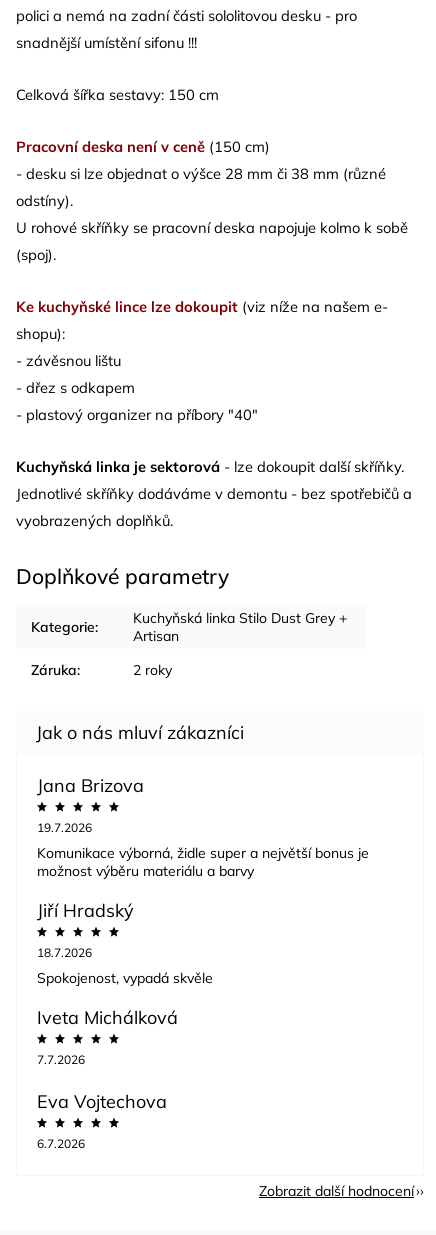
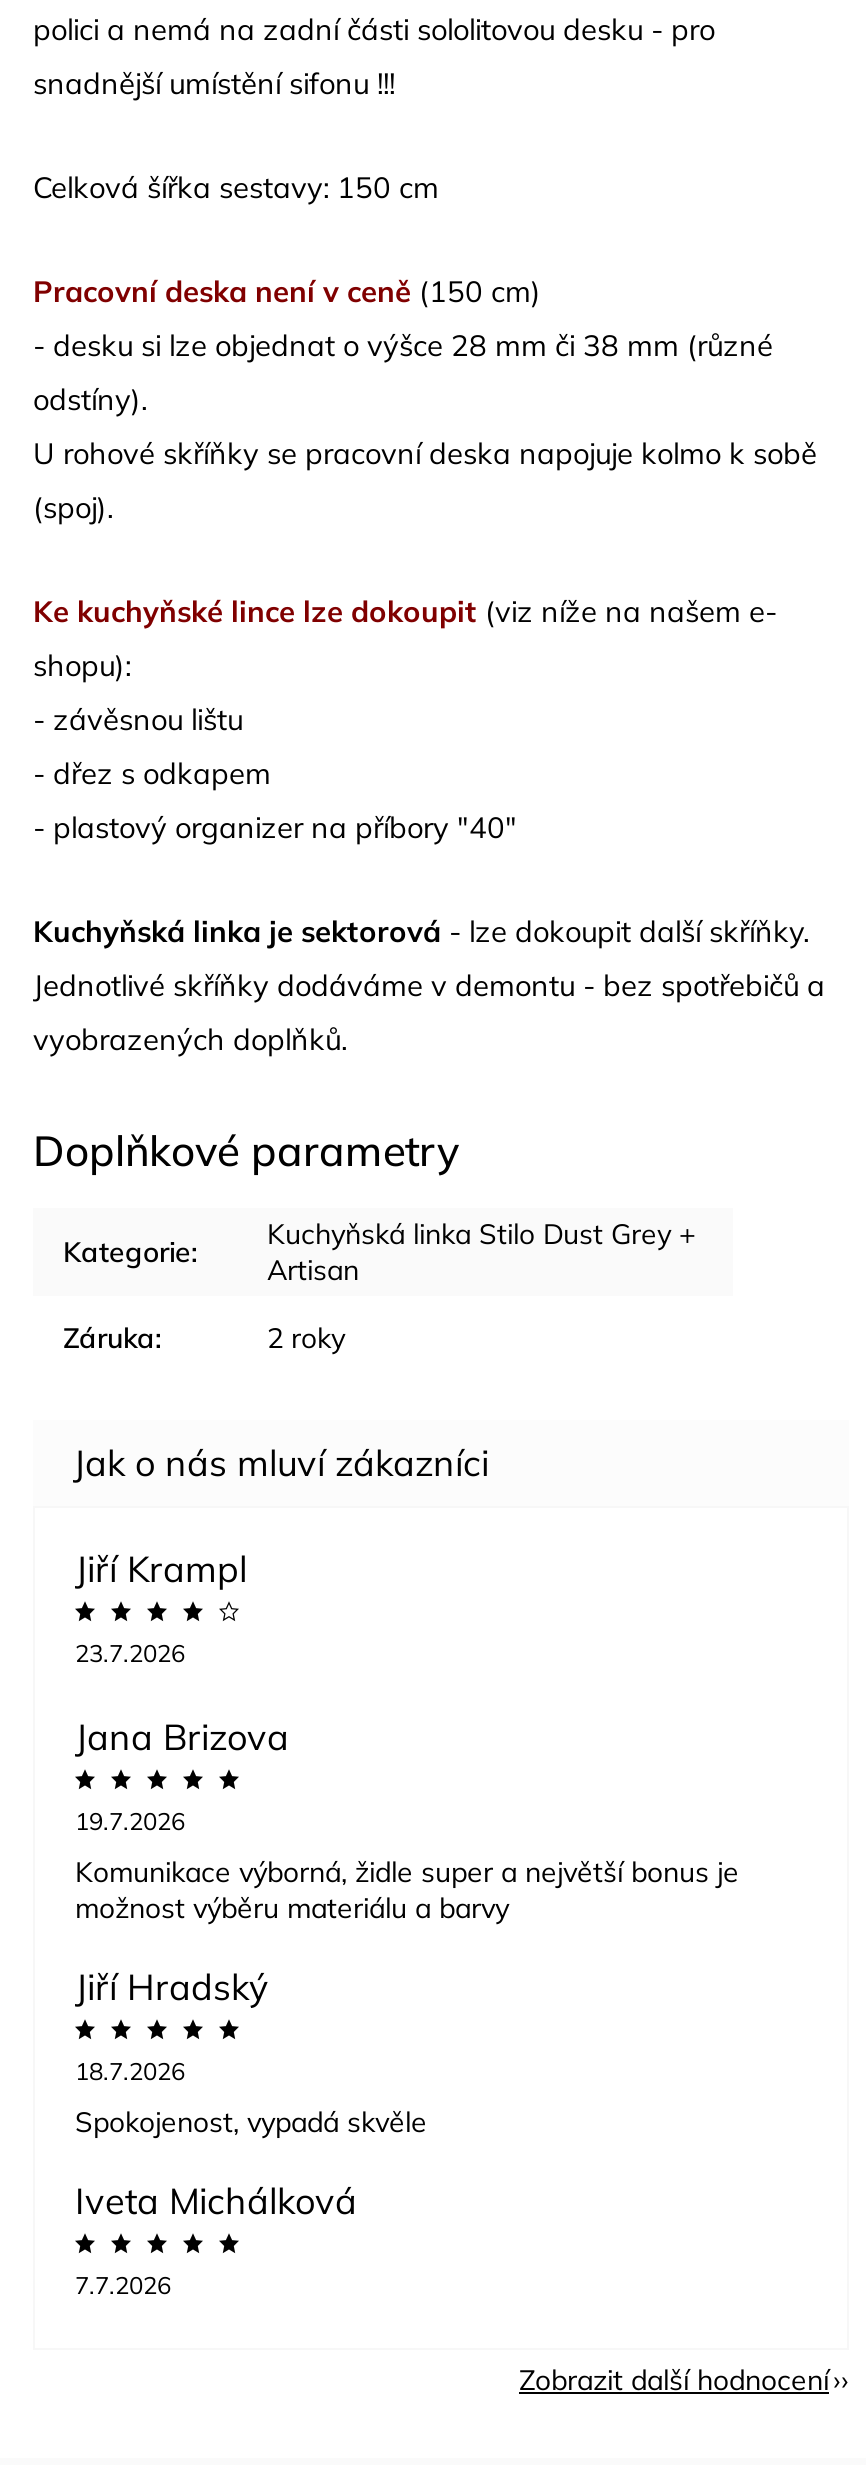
none -> [75,1546,247,1668] Jiří Krampl | 23.7.2026
moved [37,774,369,1067] -> [75,1714,739,2300]: Jana Brizova | 19.7.2026 | Komunikace výborná, židle super a největší bonus je | ... | Iveta Michálková | 7.7.2026
[37,1090,167,1151] Eva Vojtechova | 6.7.2026 -> none

